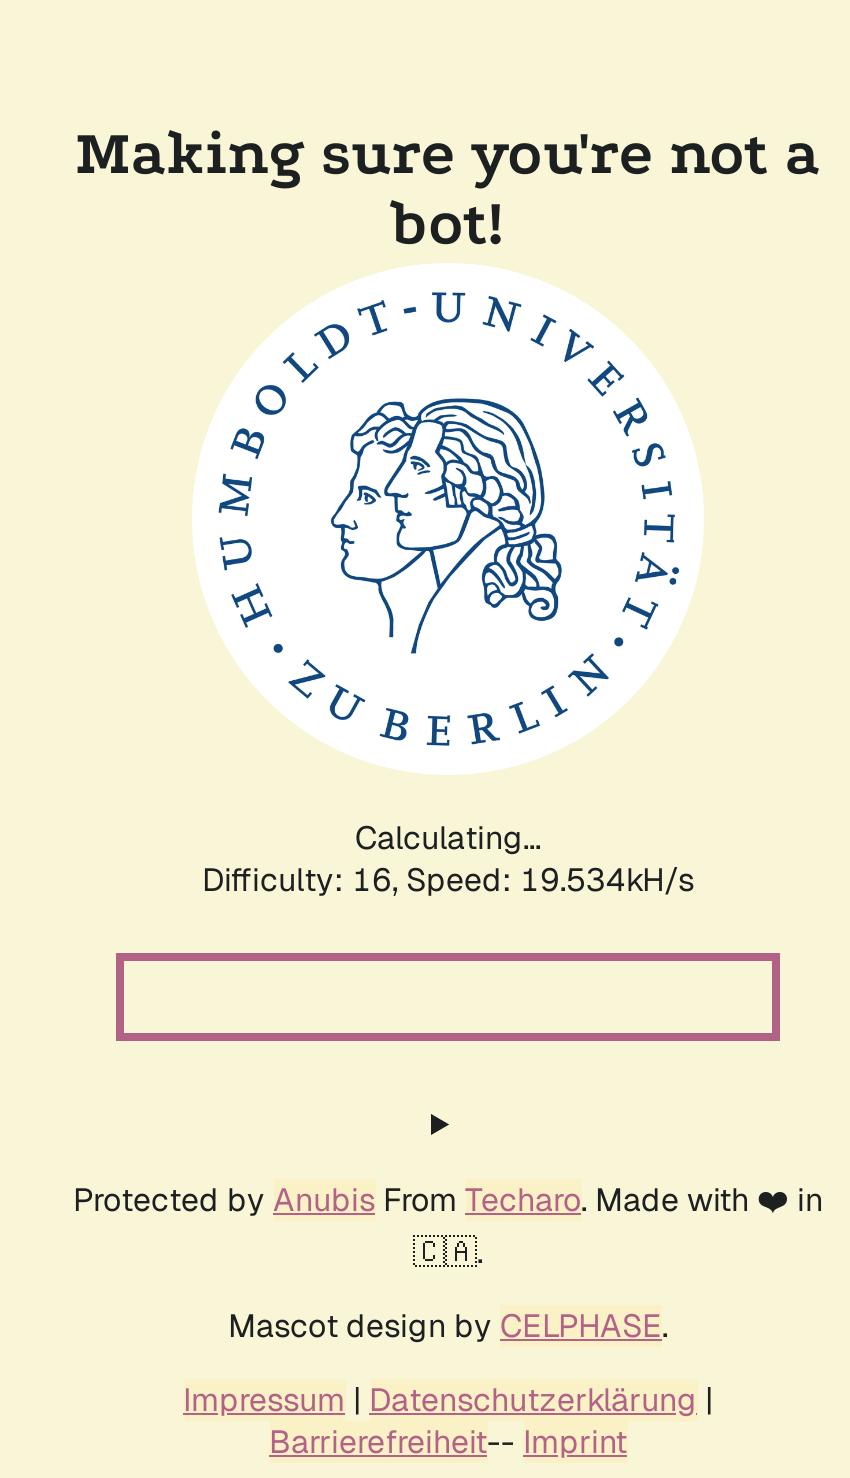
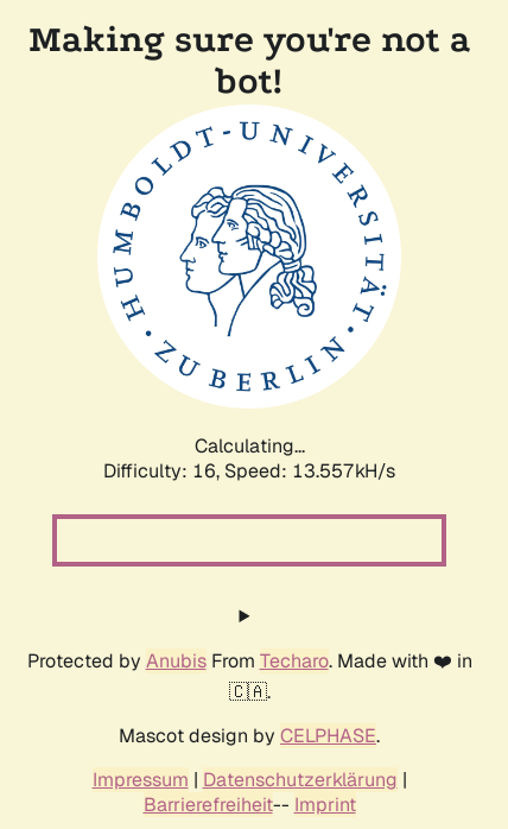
[202,859,694,901] Difficulty: 16, Speed: 19.534kH/s -> [103,458,395,483] Difficulty: 16, Speed: 13.557kH/s

